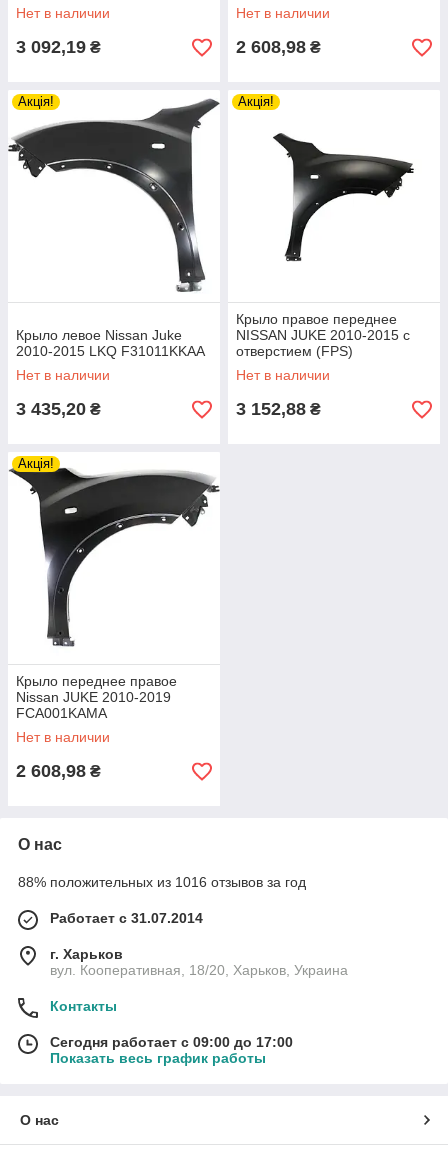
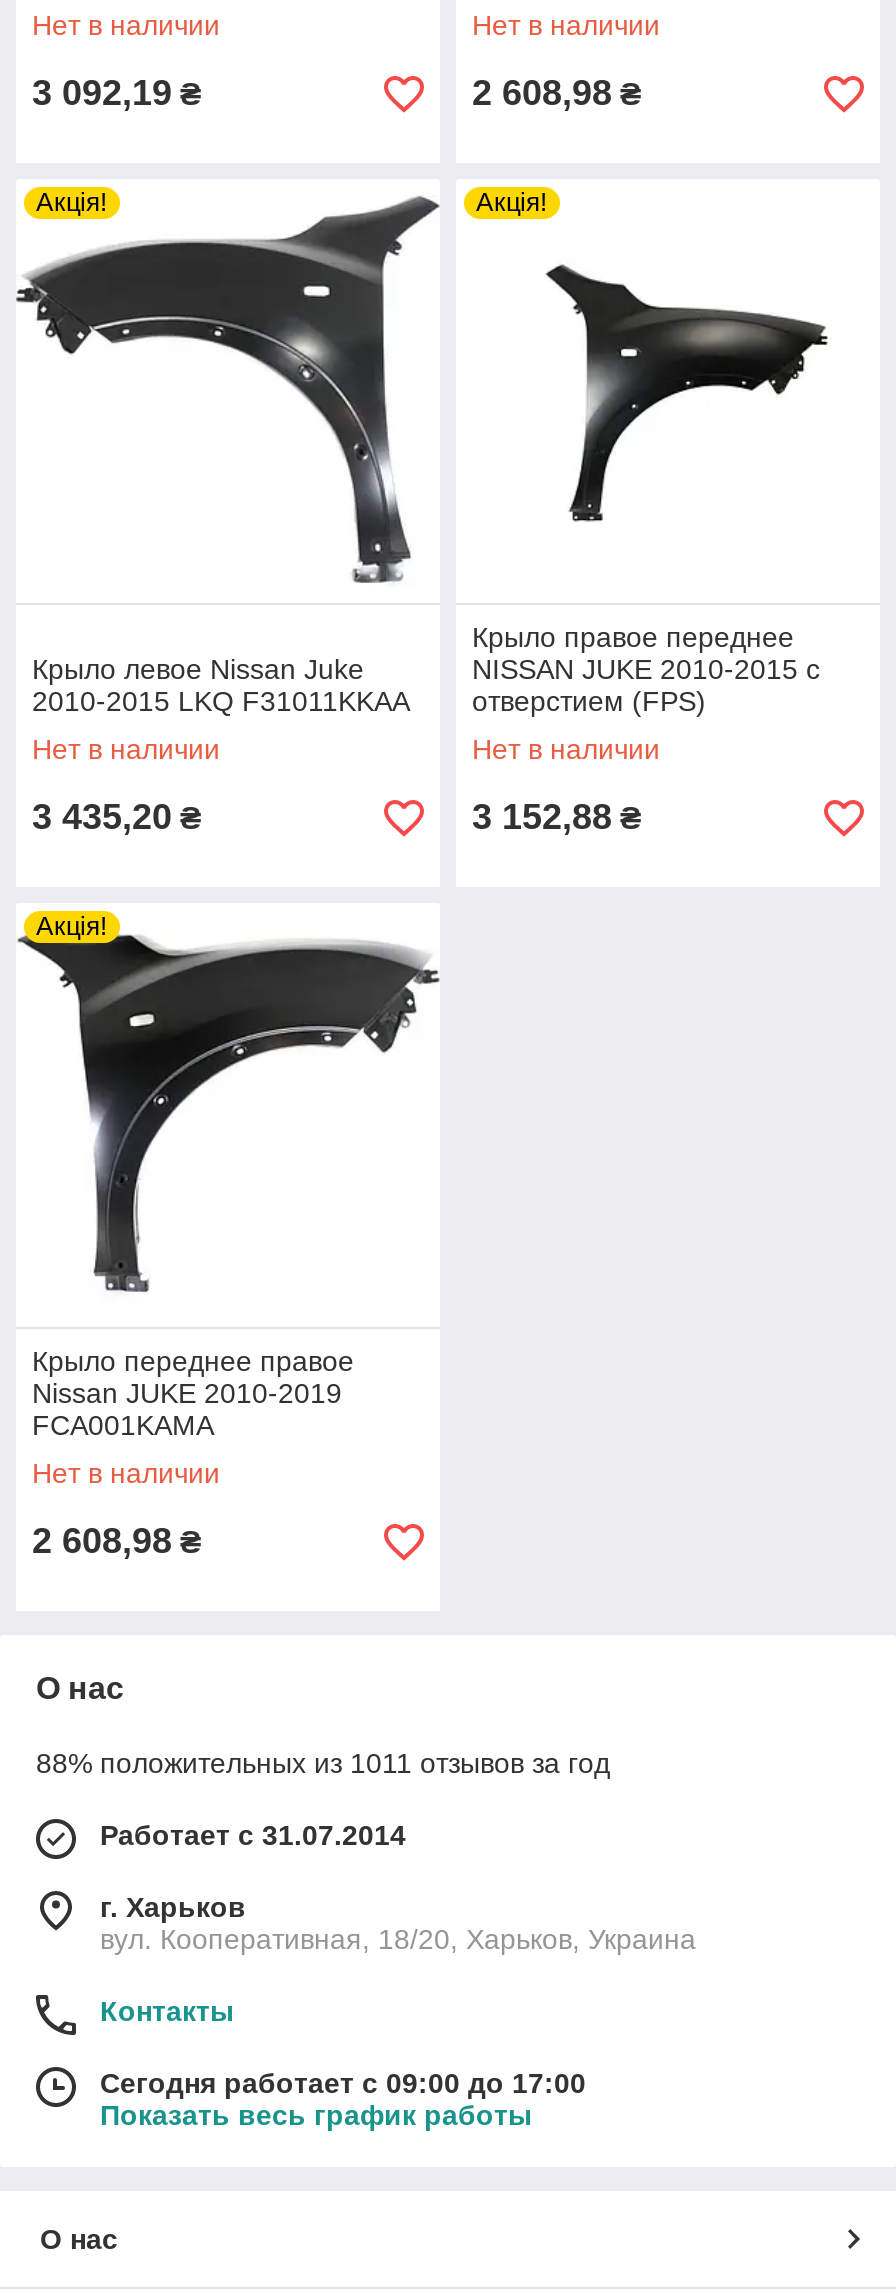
[18,874,306,890] 88% положительных из 1016 отзывов за год -> [36,1747,610,1779] 88% положительных из 1011 отзывов за год

